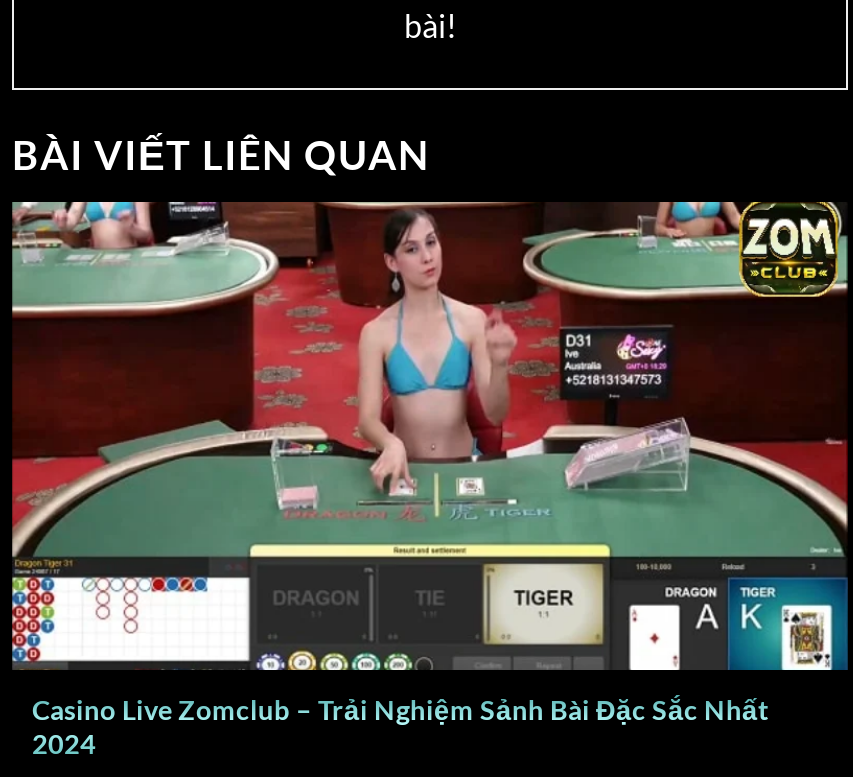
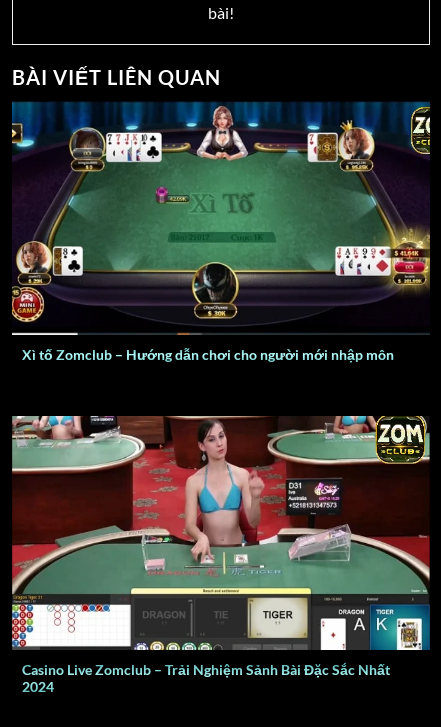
none -> [12,101,431,363] [image] | Xì tố Zomclub – Hướng dẫn chơi cho người mới nhập môn

